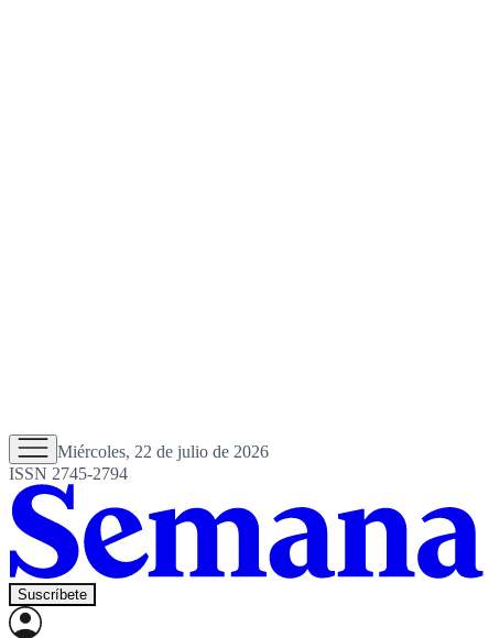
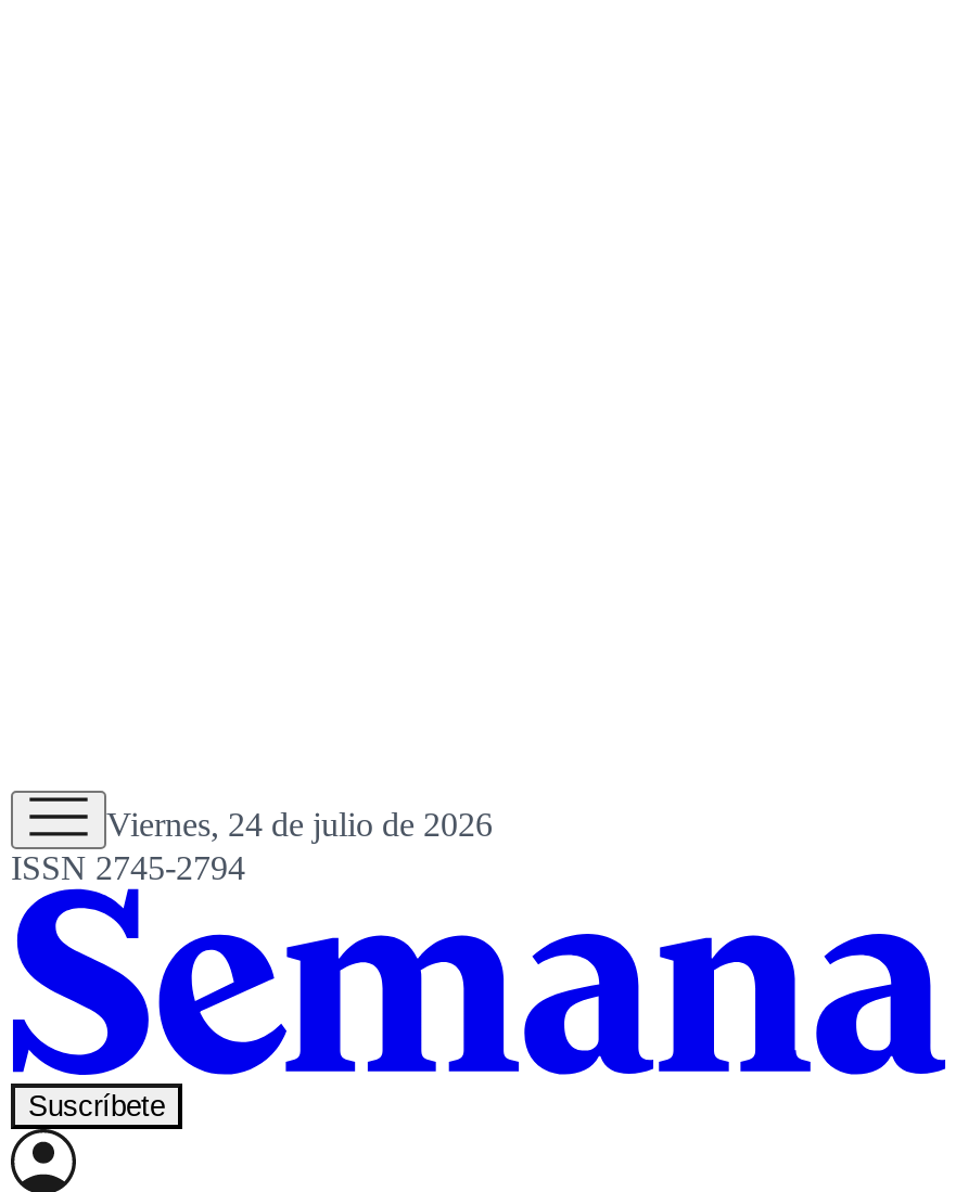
[57,442,269,461] Miércoles, 22 de julio de 2026 -> [106,806,493,843] Viernes, 24 de julio de 2026

